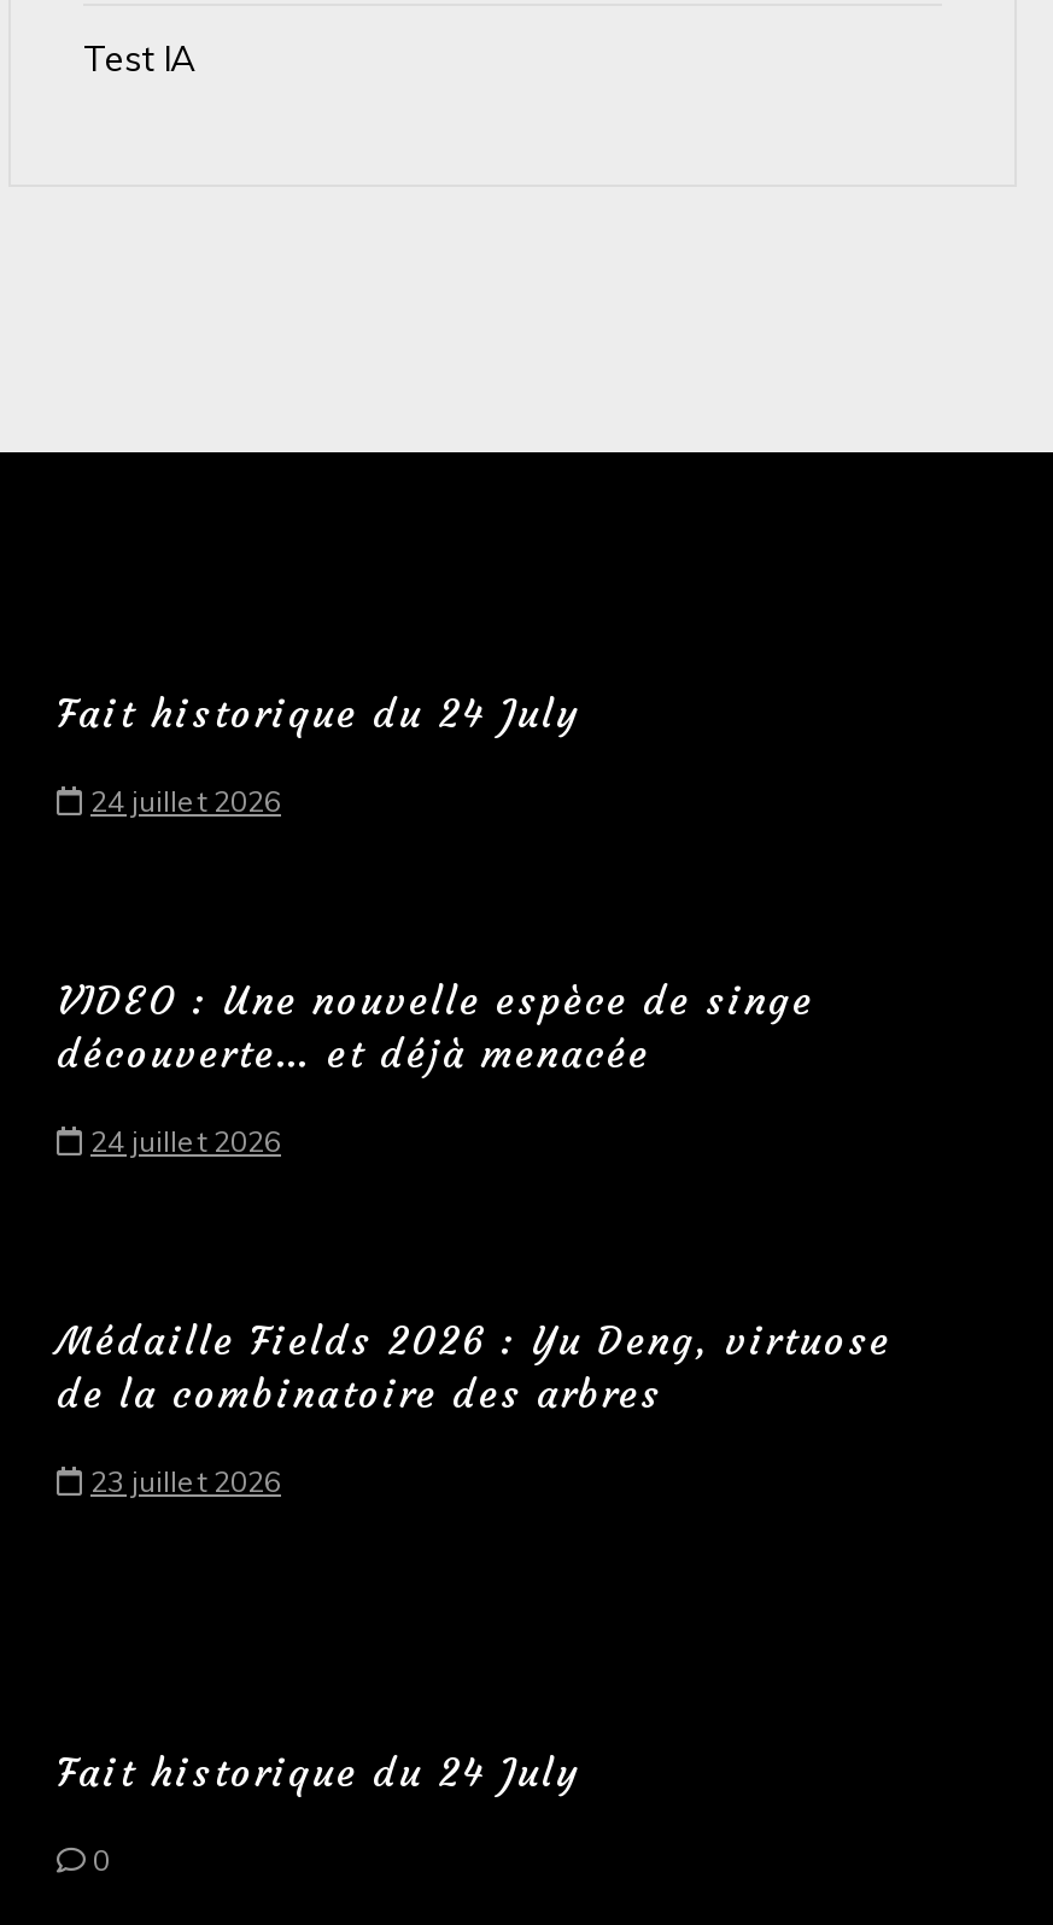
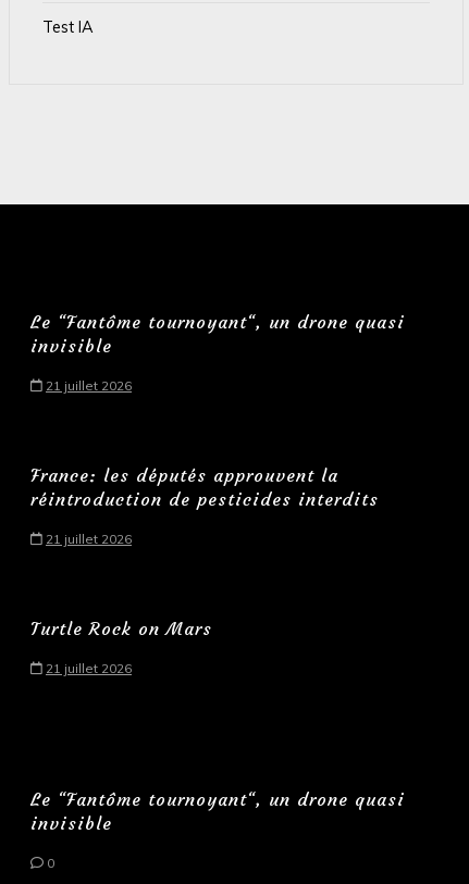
[57,688,580,736] Fait historique du 24 July -> [30,311,405,356] Le “Fantôme tournoyant“, un drone quasi | invisible
[90,782,281,818] 24 juillet 2026 -> [46,377,132,393] 21 juillet 2026
[57,975,814,1076] VIDEO : Une nouvelle espèce de singe | découverte… et déjà menacée -> [30,464,379,510] France: les députés approuvent la | réintroduction de pesticides interdits
[90,1122,281,1158] 24 juillet 2026 -> [46,530,132,547] 21 juillet 2026
[57,1315,891,1416] Médaille Fields 2026 : Yu Deng, virtuose | de la combinatoire des arbres -> [30,617,212,639] Turtle Rock on Mars
[90,1462,281,1499] 23 juillet 2026 -> [46,660,132,676] 21 juillet 2026
[57,1747,580,1795] Fait historique du 24 July -> [30,788,405,834] Le “Fantôme tournoyant“, un drone quasi | invisible

